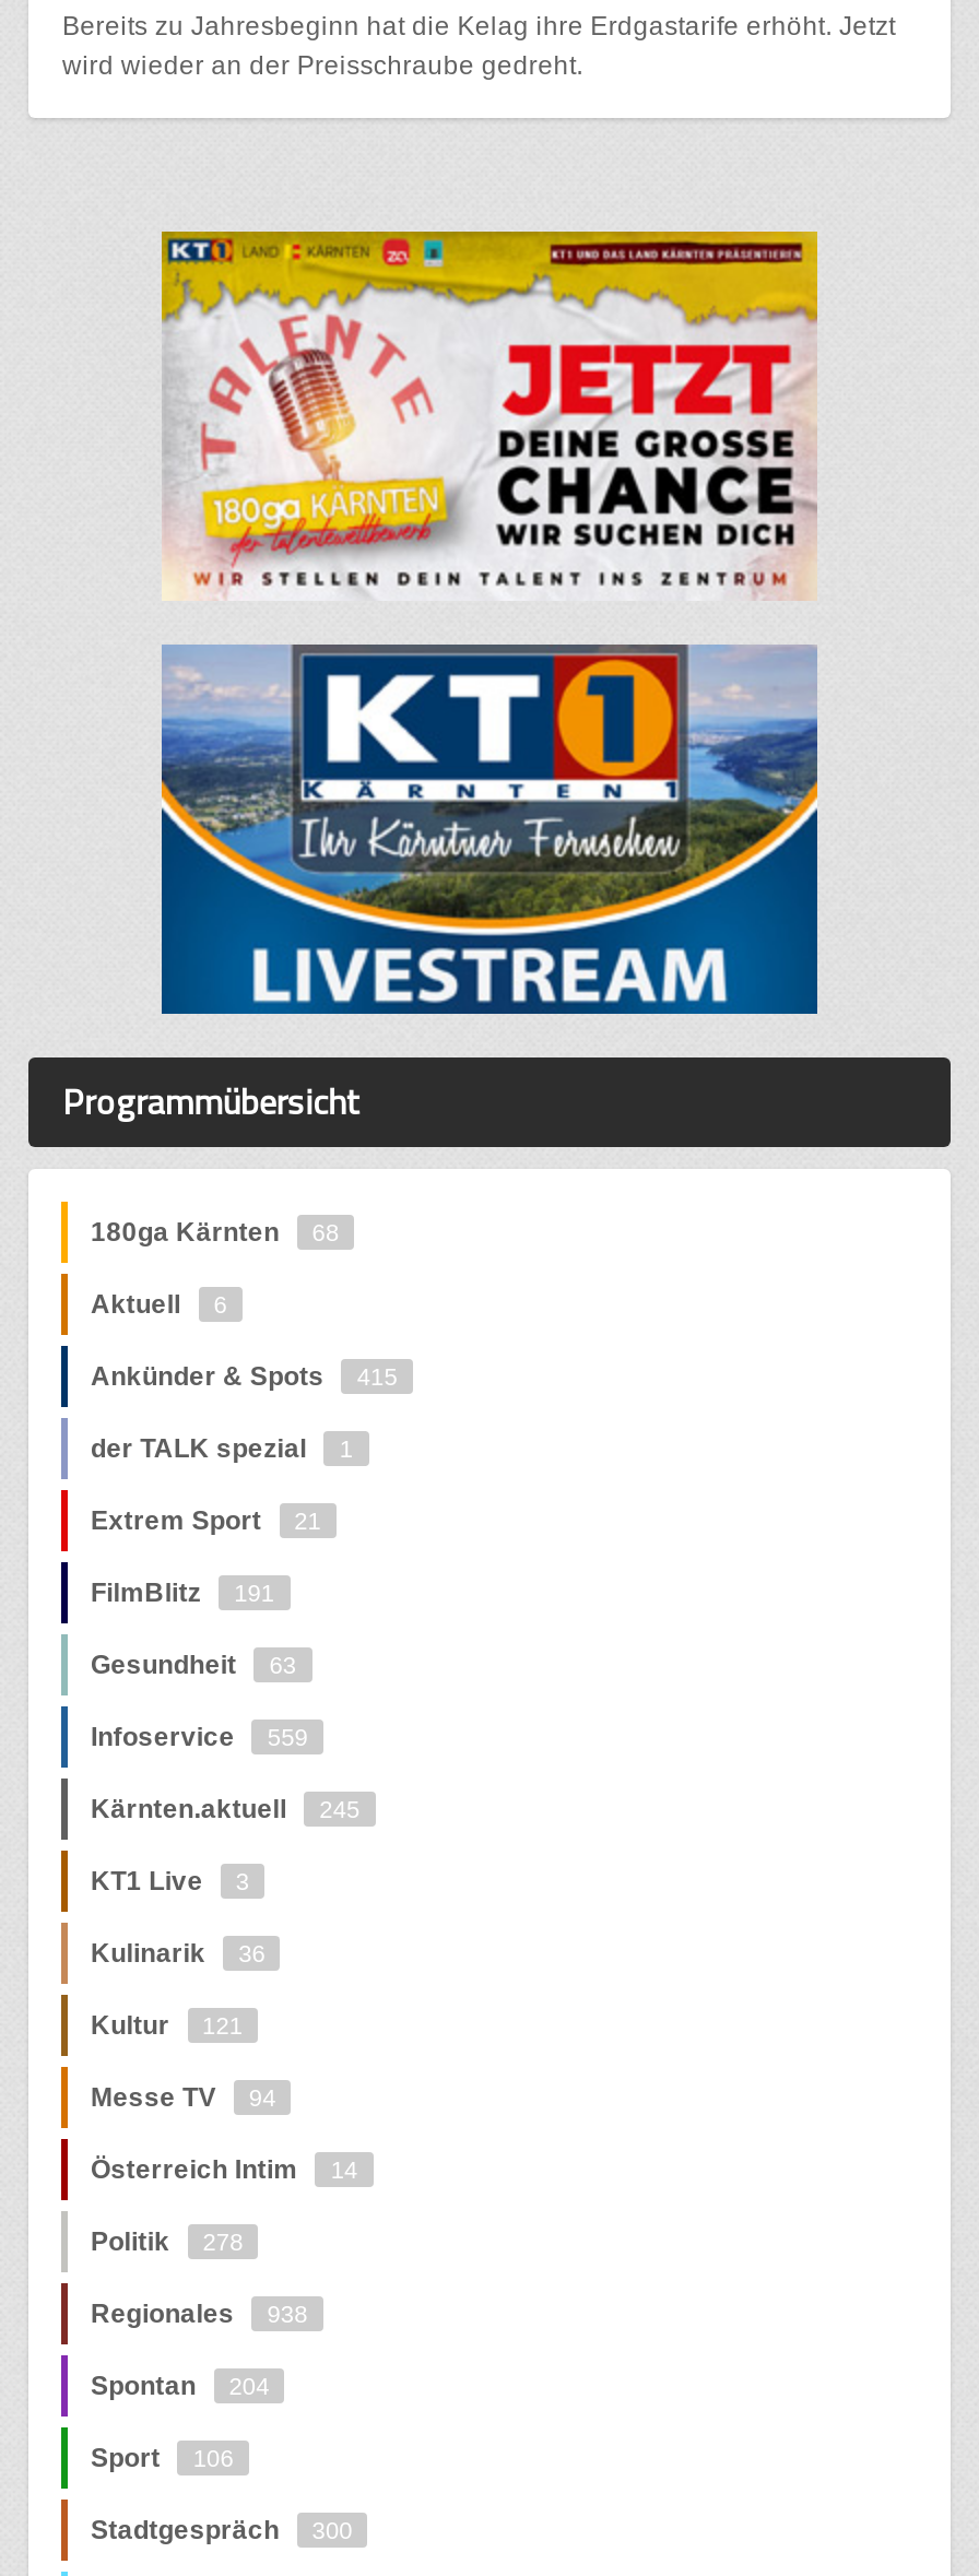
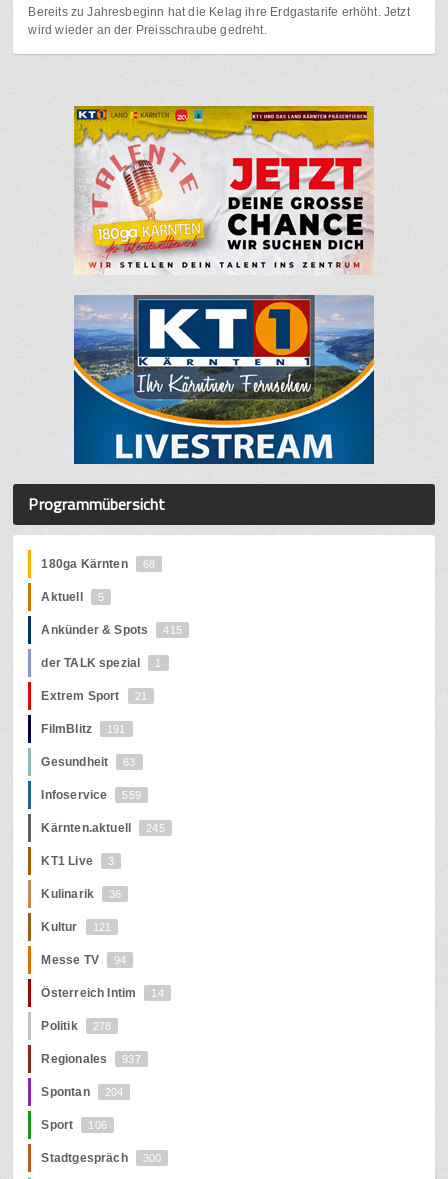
[90,1290,227,1321] Aktuell 6 -> [41,590,104,604] Aktuell 5
[90,2300,308,2330] Regionales 938 -> [41,1052,141,1066] Regionales 937

